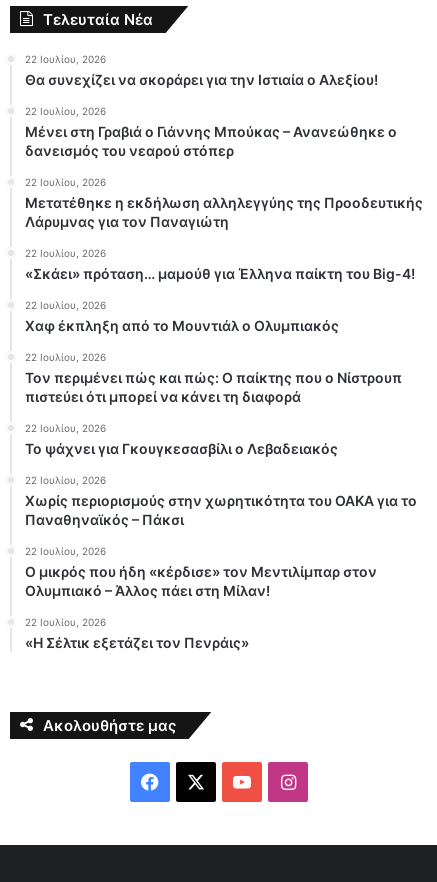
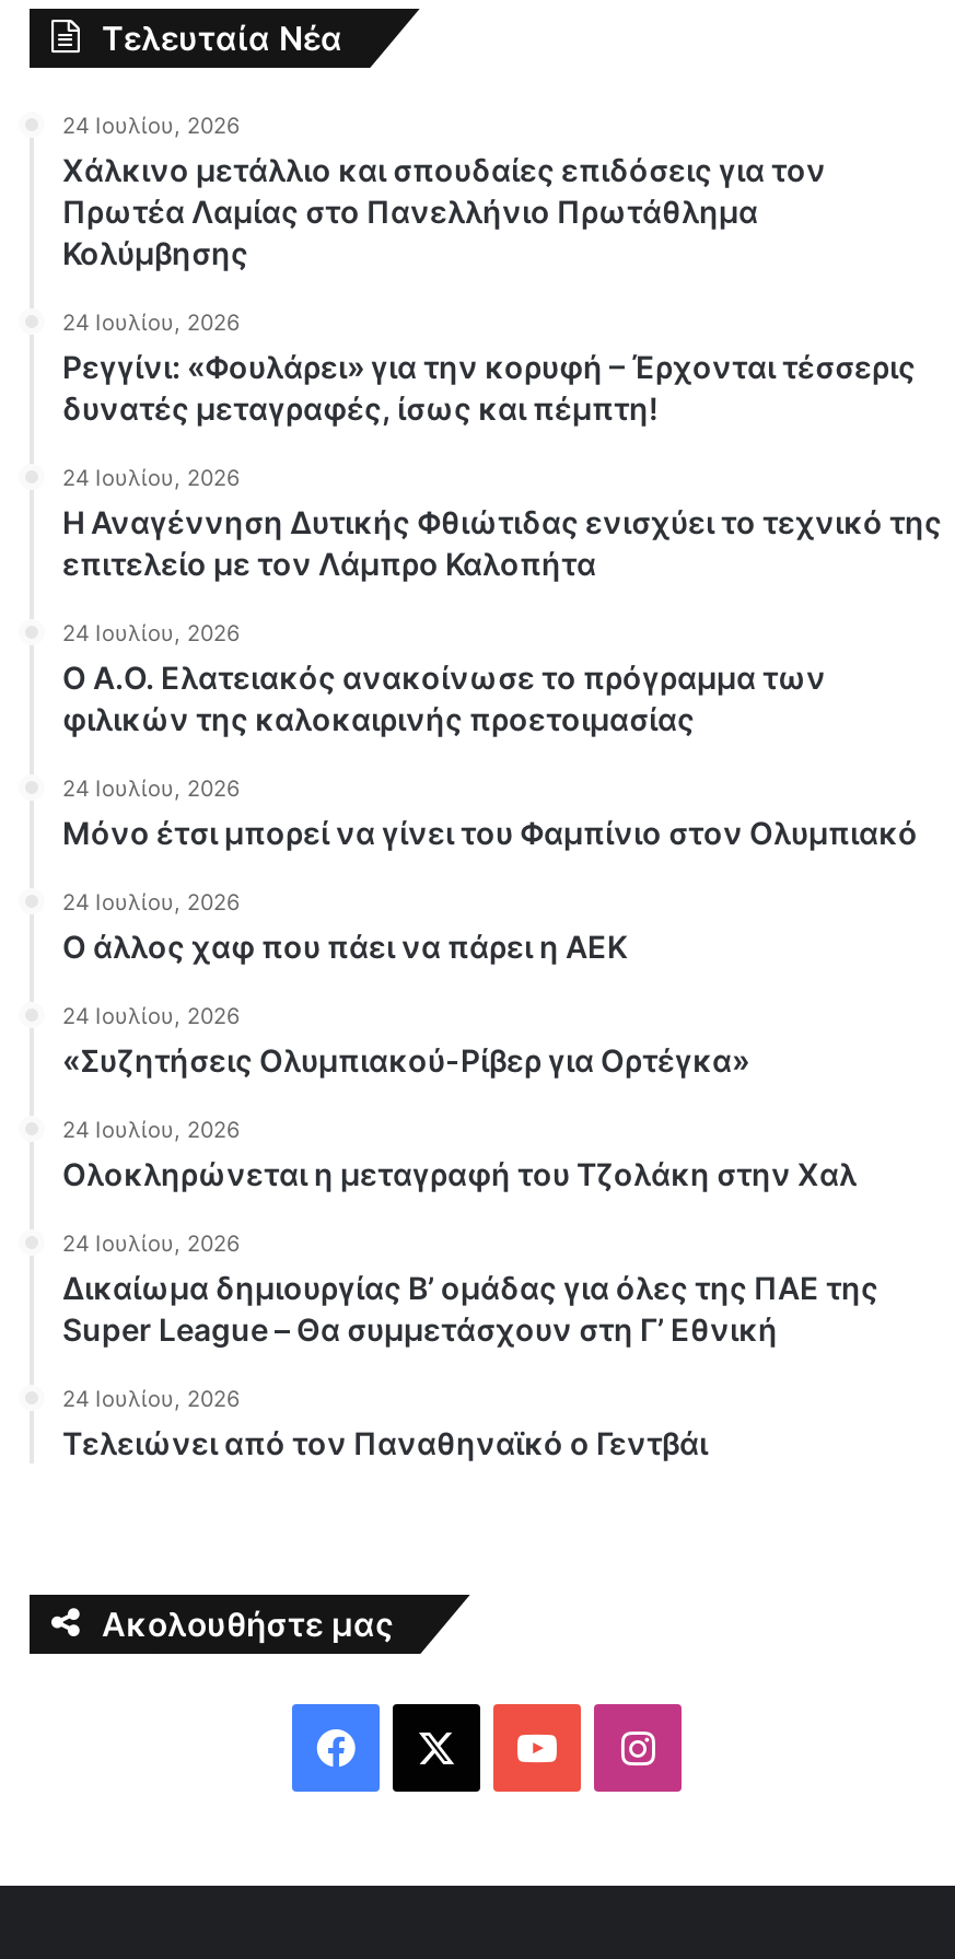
[25,53,378,88] 22 Ιουλίου, 2026 | Θα συνεχίζει να σκοράρει για την Ιστιαία ο Αλεξίου! -> [62,112,826,272] 24 Ιουλίου, 2026 | Χάλκινο μετάλλιο και σπουδαίες επιδόσεις για τον | Πρωτέα Λαμίας στο Πανελλήνιο Πρωτάθλημα | Κολύμβησης
[25,105,397,159] 22 Ιουλίου, 2026 | Μένει στη Γραβιά ο Γιάννης Μπούκας – Ανανεώθηκε ο | δανεισμός του νεαρού στόπερ -> [62,309,916,427] 24 Ιουλίου, 2026 | Ρεγγίνι: «Φουλάρει» για την κορυφή – Έρχονται τέσσερις | δυνατές μεταγραφές, ίσως και πέμπτη!
[25,176,423,230] 22 Ιουλίου, 2026 | Μετατέθηκε η εκδήλωση αλληλεγγύης της Προοδευτικής | Λάρυμνας για τον Παναγιώτη -> [62,464,942,583] 24 Ιουλίου, 2026 | Η Αναγέννηση Δυτικής Φθιώτιδας ενισχύει το τεχνικό της | επιτελείο με τον Λάμπρο Καλοπήτα
[25,247,415,282] 22 Ιουλίου, 2026 | «Σκάει» πρόταση… μαμούθ για Έλληνα παίκτη του Big-4! -> [62,620,826,738] 24 Ιουλίου, 2026 | Ο Α.Ο. Ελατειακός ανακοίνωσε το πρόγραμμα των | φιλικών της καλοκαιρινής προετοιμασίας
[25,299,339,334] 22 Ιουλίου, 2026 | Χαφ έκπληξη από το Μουντιάλ ο Ολυμπιακός -> [62,775,918,852] 24 Ιουλίου, 2026 | Μόνο έτσι μπορεί να γίνει του Φαμπίνιο στον Ολυμπιακό
[25,351,402,405] 22 Ιουλίου, 2026 | Τον περιμένει πώς και πώς: Ο παίκτης που ο Νίστρουπ | πιστεύει ότι μπορεί να κάνει τη διαφορά -> [62,889,627,965] 24 Ιουλίου, 2026 | Ο άλλος χαφ που πάει να πάρει η ΑΕΚ
[25,422,338,457] 22 Ιουλίου, 2026 | Το ψάχνει για Γκουγκεσασβίλι ο Λεβαδειακός -> [62,1003,749,1079] 24 Ιουλίου, 2026 | «Συζητήσεις Ολυμπιακού-Ρίβερ για Ορτέγκα»
[25,474,417,528] 22 Ιουλίου, 2026 | Χωρίς περιορισμούς στην χωρητικότητα του ΟΑΚΑ για το | Παναθηναϊκός – Πάκσι -> [62,1116,857,1193] 24 Ιουλίου, 2026 | Ολοκληρώνεται η μεταγραφή του Τζολάκη στην Χαλ
[25,545,377,599] 22 Ιουλίου, 2026 | Ο μικρός που ήδη «κέρδισε» τον Μεντιλίμπαρ στον | Ολυμπιακό – Άλλος πάει στη Μίλαν! -> [62,1230,878,1348] 24 Ιουλίου, 2026 | Δικαίωμα δημιουργίας Β’ ομάδας για όλες της ΠΑΕ της | Super League – Θα συμμετάσχουν στη Γ’ Εθνική
[25,616,249,651] 22 Ιουλίου, 2026 | «Η Σέλτικ εξετάζει τον Πενράις» -> [62,1385,708,1462] 24 Ιουλίου, 2026 | Τελειώνει από τον Παναθηναϊκό ο Γεντβάι

